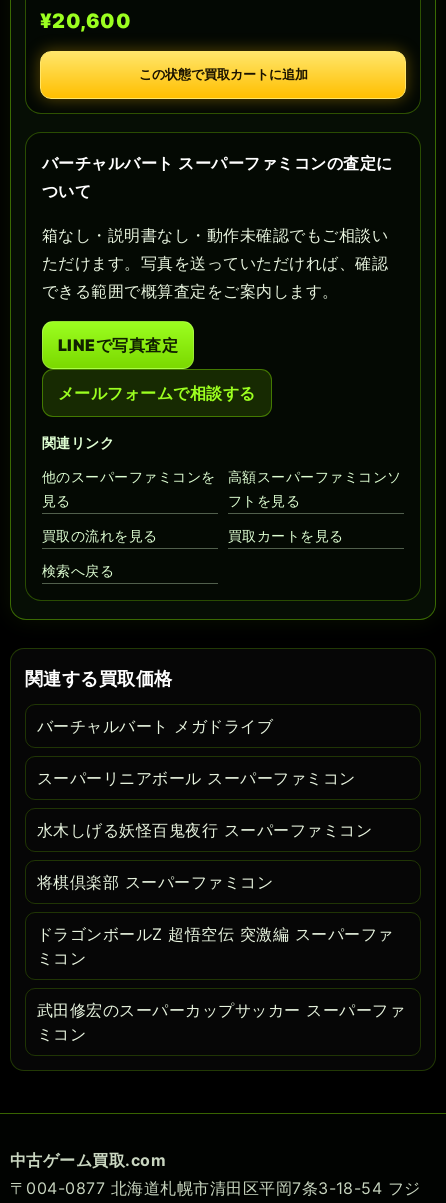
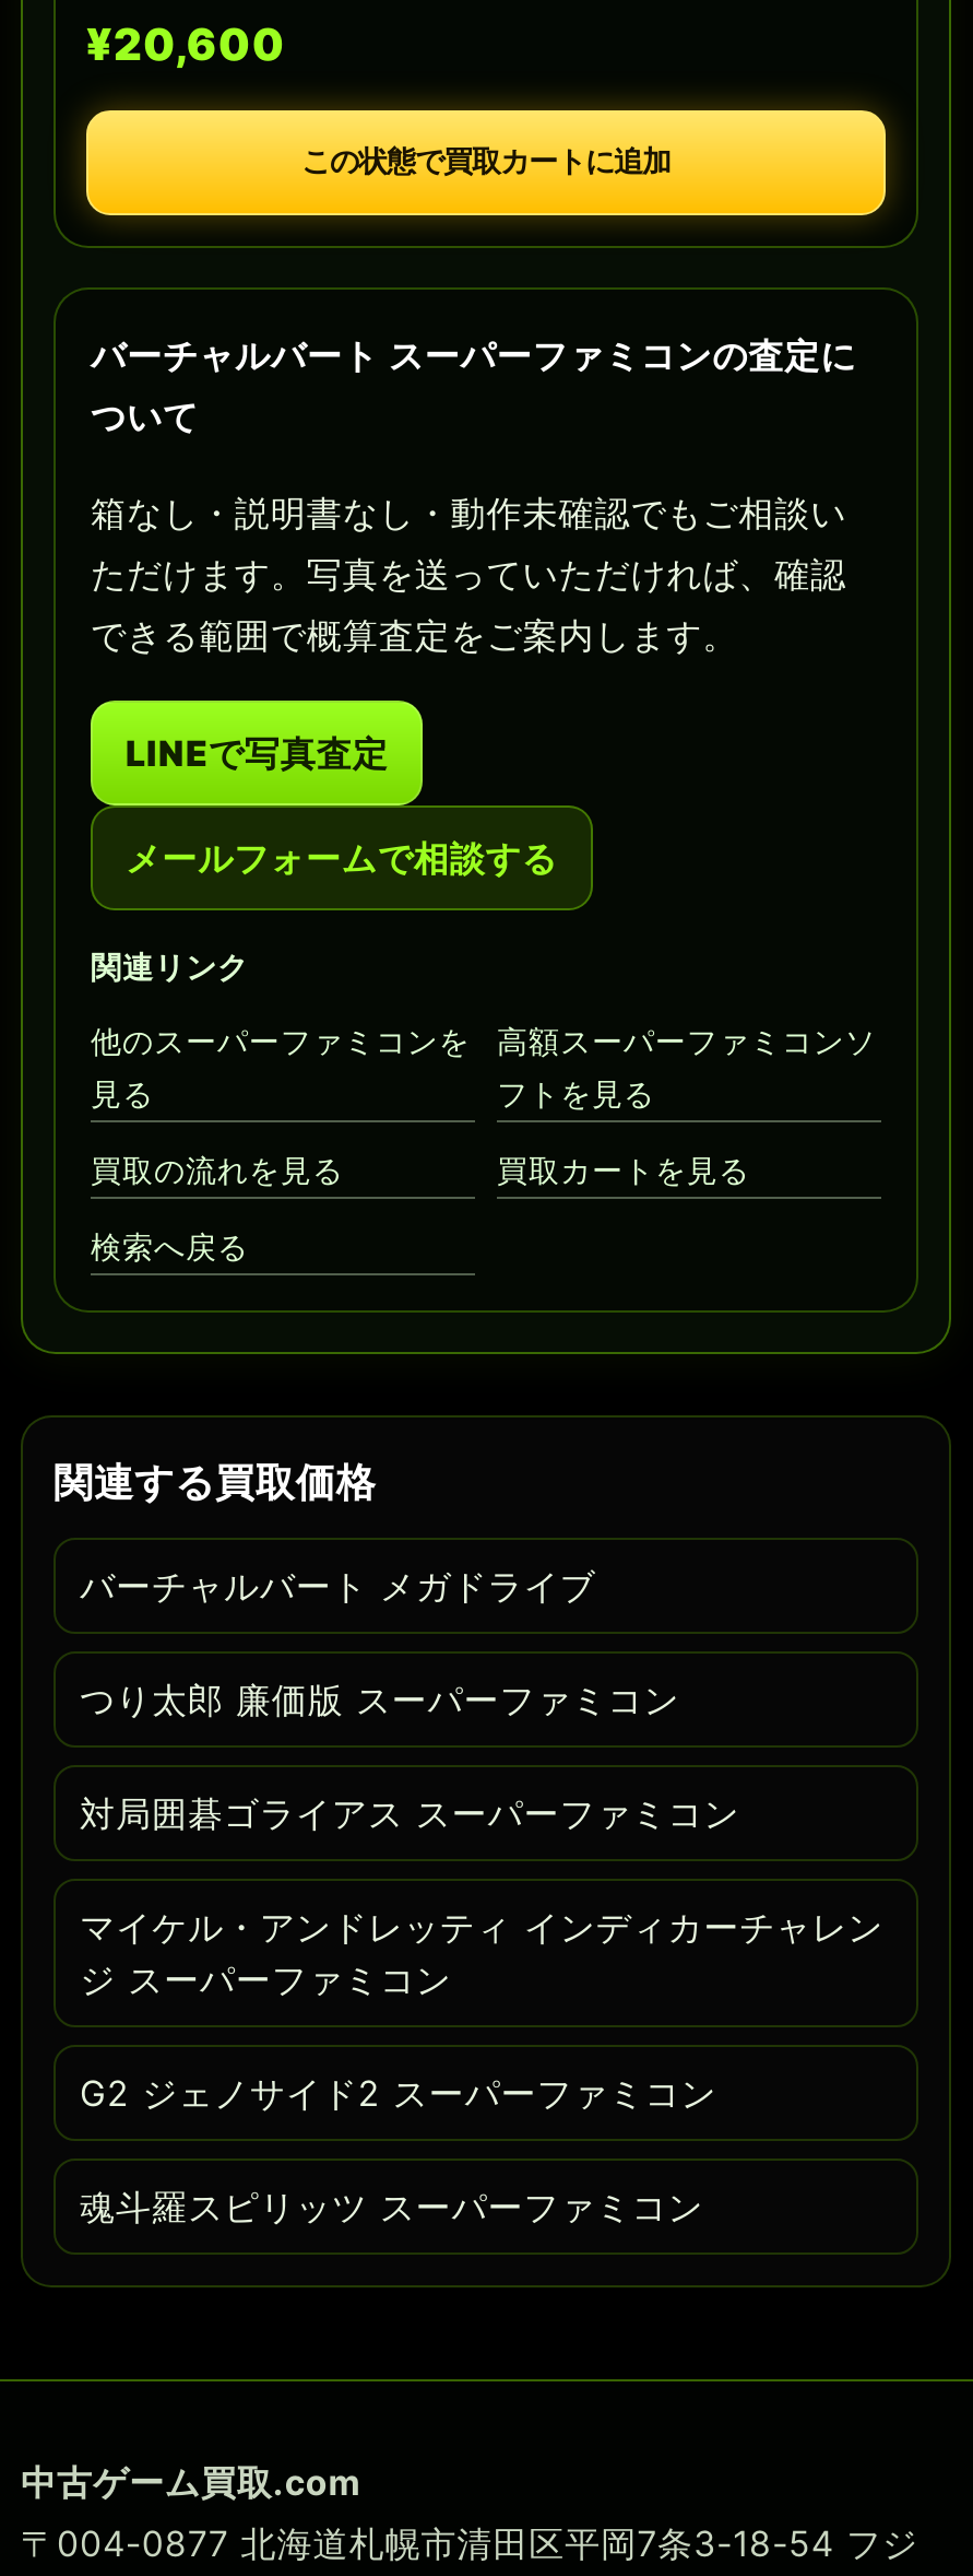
[37,768,356,788] スーパーリニアボール スーパーファミコン -> [80,1677,679,1721] つり太郎 廉価版 スーパーファミコン
[37,820,372,840] 水木しげる妖怪百鬼夜行 スーパーファミコン -> [80,1791,740,1835] 対局囲碁ゴライアス スーパーファミコン
[37,872,273,892] 将棋倶楽部 スーパーファミコン -> [80,1905,883,2001] マイケル・アンドレッティ インディカーチャレン | ジ スーパーファミコン
[37,924,393,968] ドラゴンボールZ 超悟空伝 突激編 スーパーファ | ミコン -> [80,2071,717,2115] G2 ジェノサイド2 スーパーファミコン
[37,1000,405,1044] 武田修宏のスーパーカップサッカー スーパーファ | ミコン -> [80,2185,703,2228] 魂斗羅スピリッツ スーパーファミコン

